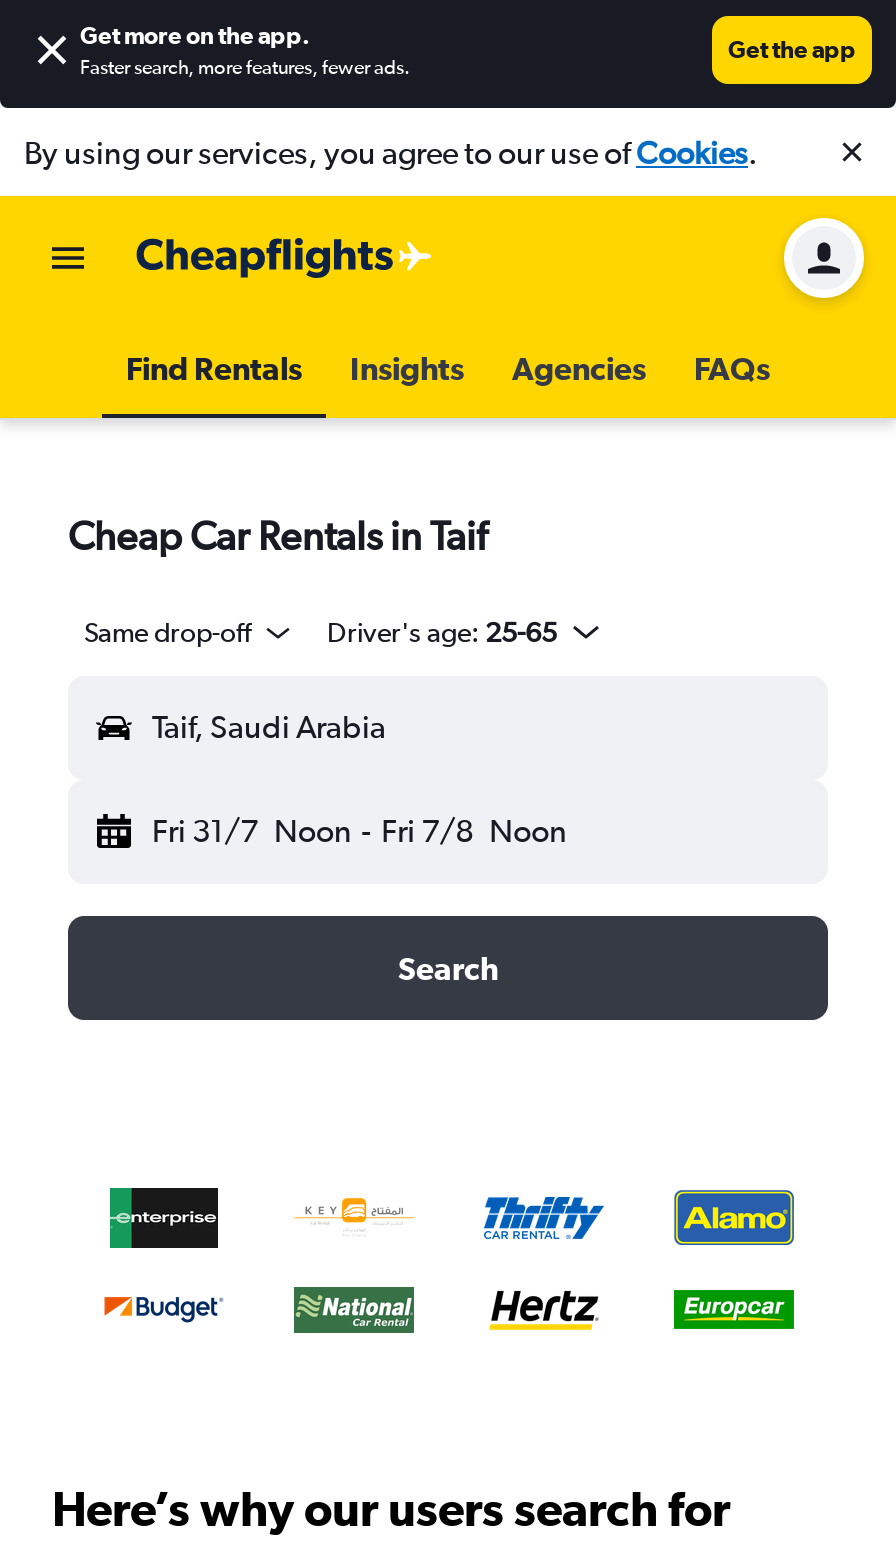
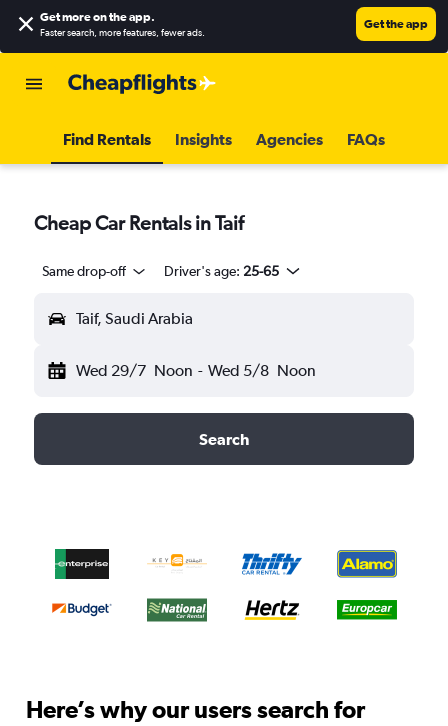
[24,133,758,171] By using our services, you agree to our use ofCookies. -> none
[782,216,866,300] [image] -> none
[152,812,567,850] Fri 31/7 Noon - Fri 7/8 Noon -> [76,361,316,380] Wed 29/7 Noon - Wed 5/8 Noon

